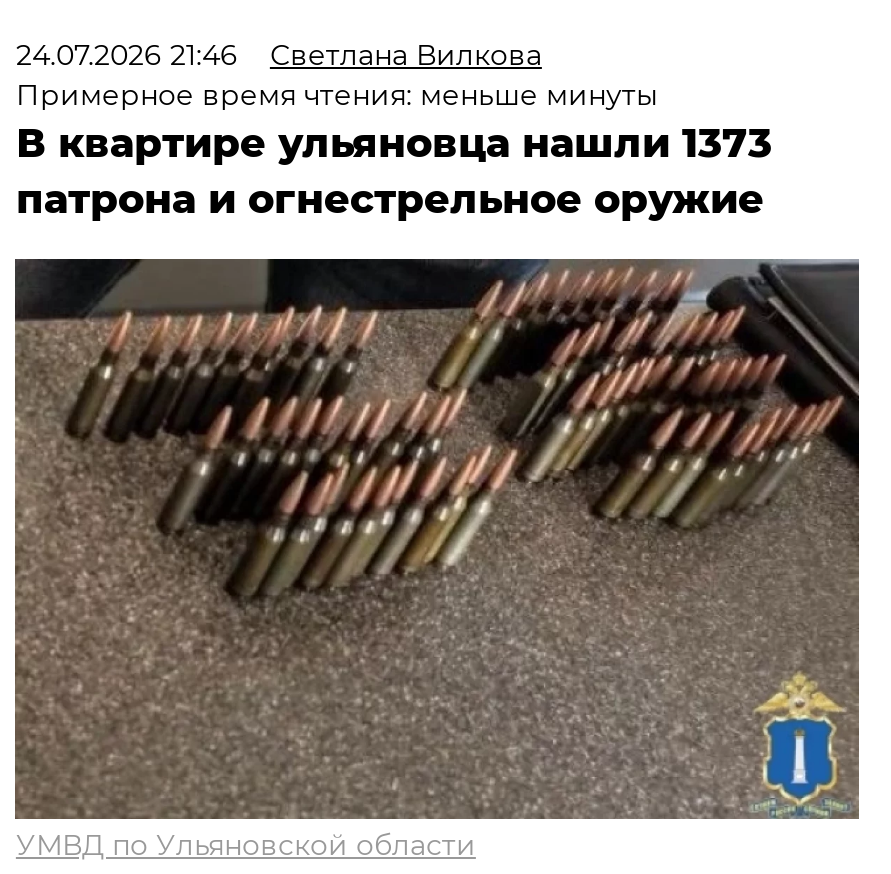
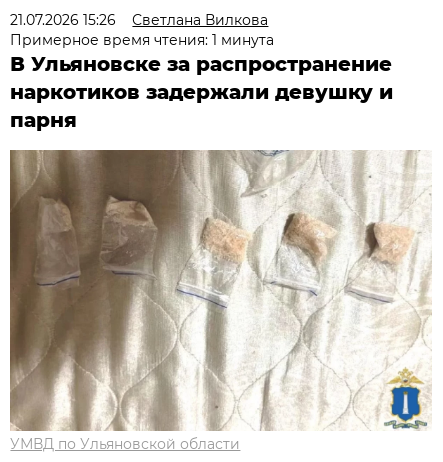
[16,37,542,73] 24.07.2026 21:46 Светлана Вилкова -> [10,11,268,29] 21.07.2026 15:26 Светлана Вилкова
[16,77,772,223] Примерное время чтения: меньше минуты | В квартире ульяновца нашли 1373 | патрона и огнестрельное оружие -> [10,31,393,132] Примерное время чтения: 1 минута | В Ульяновске за распространение | наркотиков задержали девушку и | парня
[15,257,861,821] [image] -> [10,149,432,431] [image]

